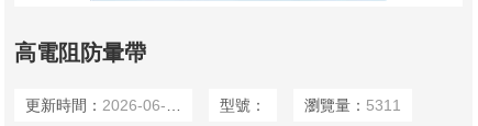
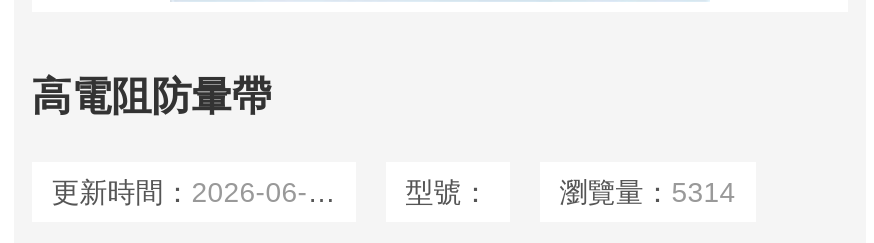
[304,96,401,114] 瀏覽量：5311 -> [559,176,735,208] 瀏覽量：5314

